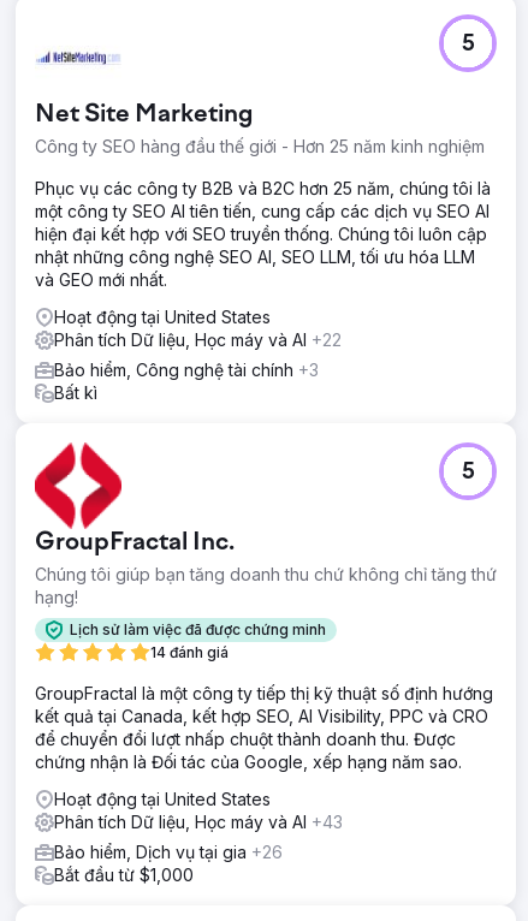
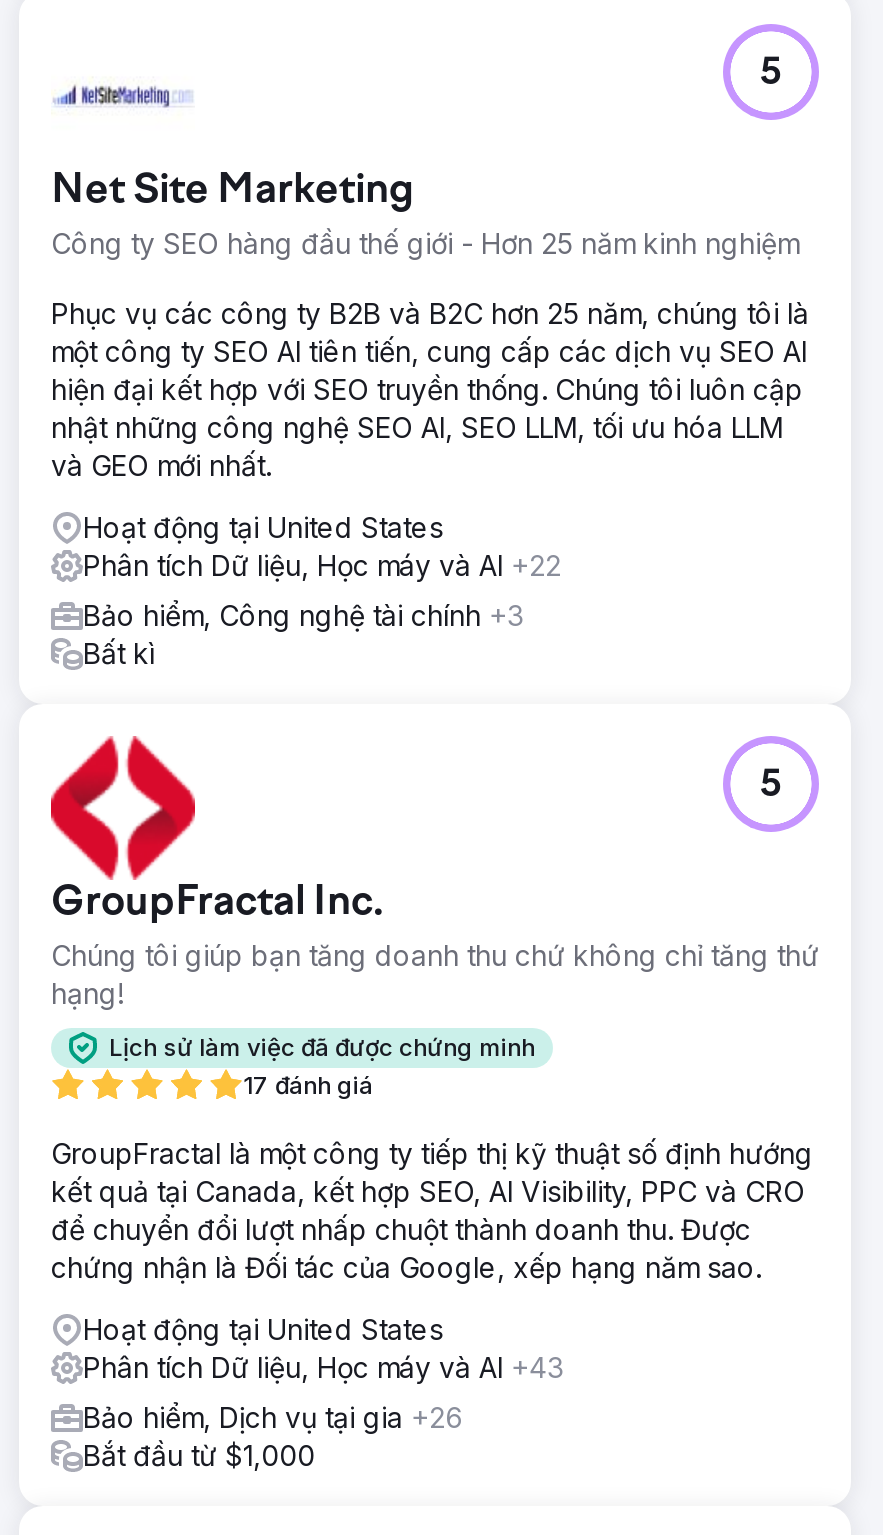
[150,643,229,661] 14 đánh giá -> [243,1069,373,1099] 17 đánh giá

